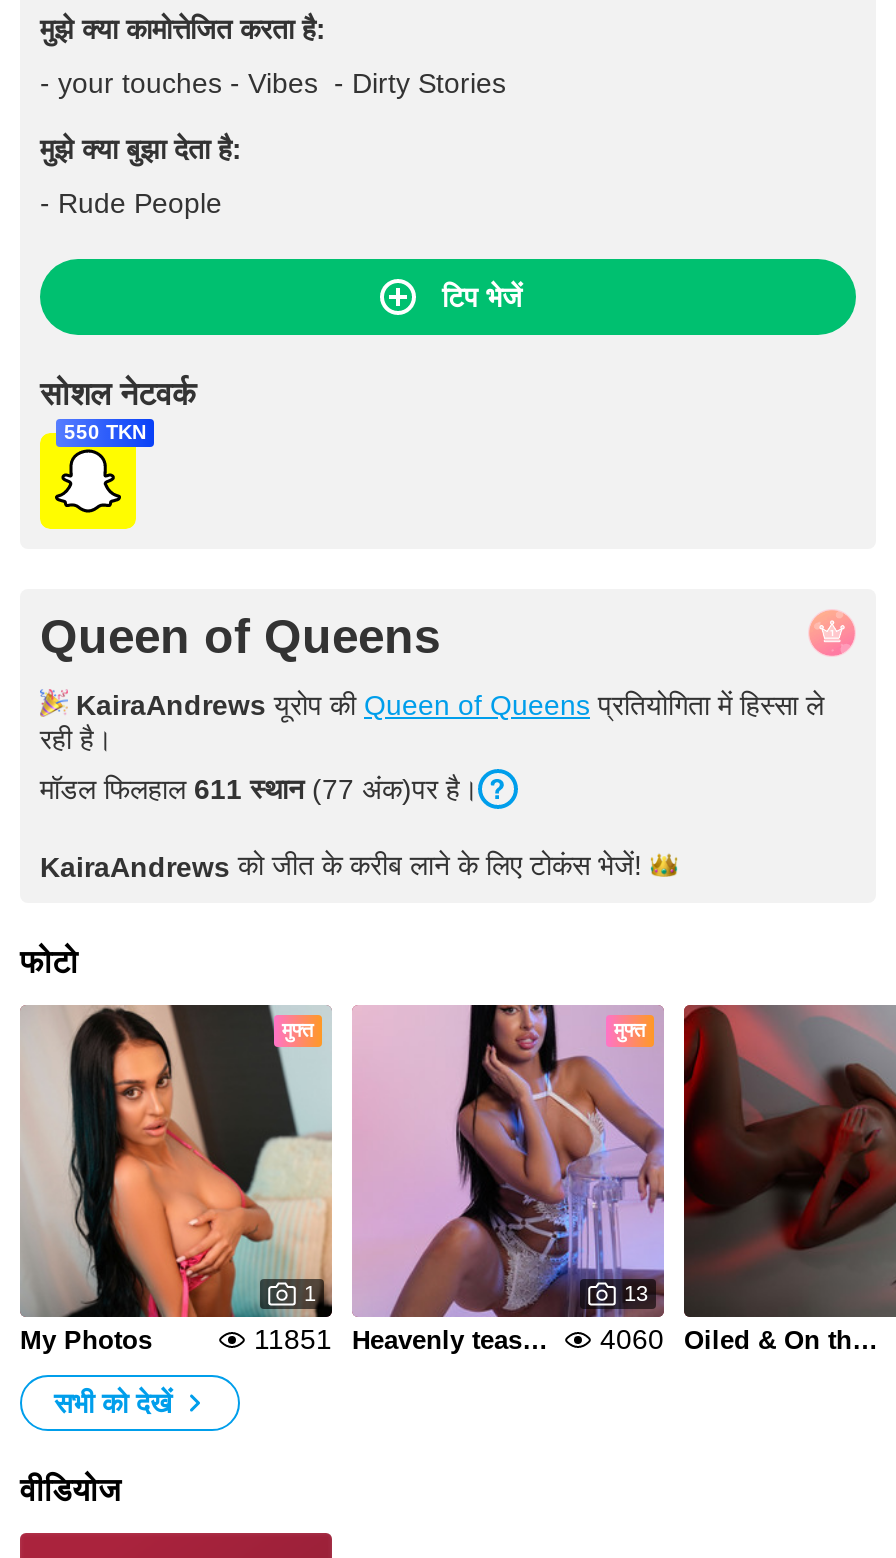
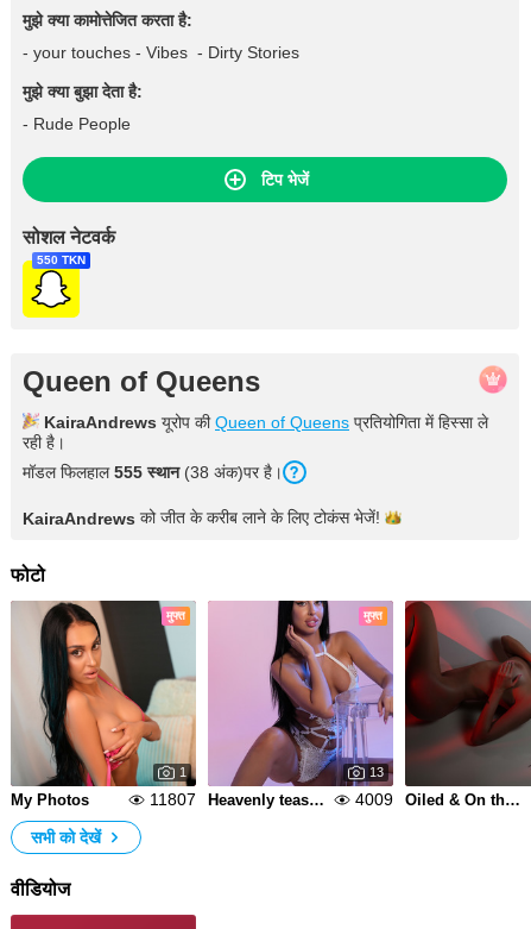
[40,773,478,805] मॉडल फिलहाल 611 स्थान (77 अंक)पर है। -> [23,463,283,482] मॉडल फिलहाल 555 स्थान (38 अंक)पर है।
[254,1323,332,1355] 11851 -> [150,790,196,809] 11807
[600,1323,664,1355] 4060 -> [355,790,393,809] 4009

